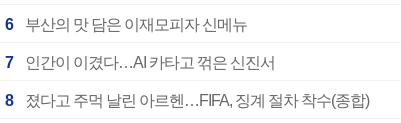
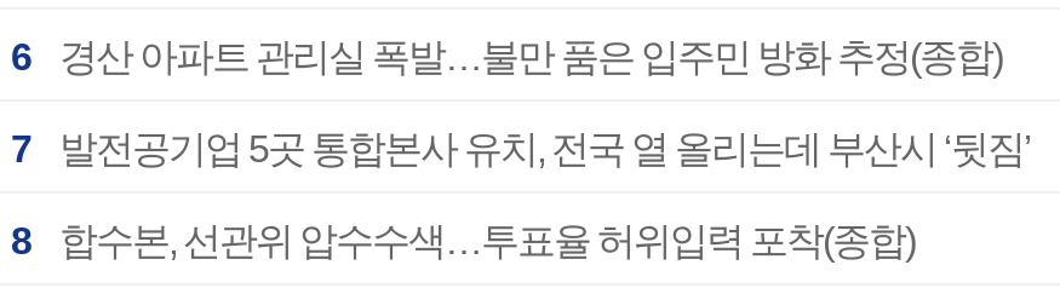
[25,16,247,33] 부산의 맛 담은 이재모피자 신메뉴 -> [59,36,1002,77] 경산 아파트 관리실 폭발…불만 품은 입주민 방화 추정(종합)
[25,54,275,71] 인간이 이겼다…AI 카타고 꺾은 신진서 -> [59,128,1031,169] 발전공기업 5곳 통합본사 유치, 전국 열 올리는데 부산시 ‘뒷짐’
[25,92,369,109] 졌다고 주먹 날린 아르헨…FIFA, 징계 절차 착수(종합) -> [59,220,915,261] 합수본, 선관위 압수수색…투표율 허위입력 포착(종합)

